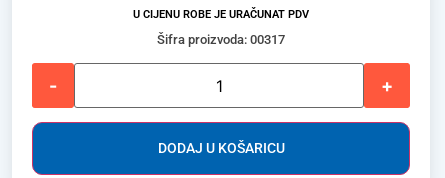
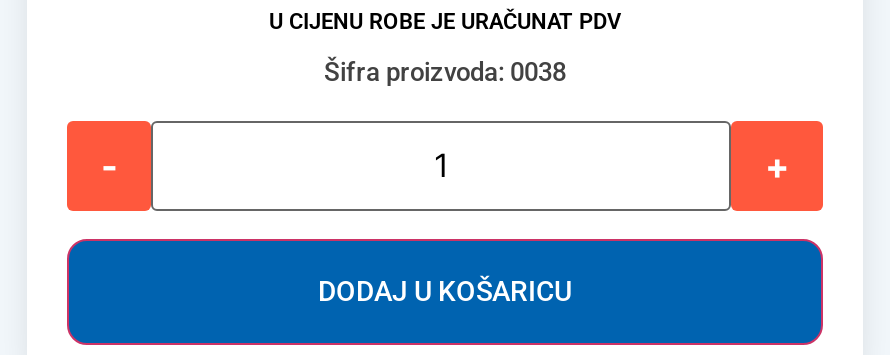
[157,32,285,47] Šifra proizvoda: 00317 -> [324,57,566,87] Šifra proizvoda: 0038

